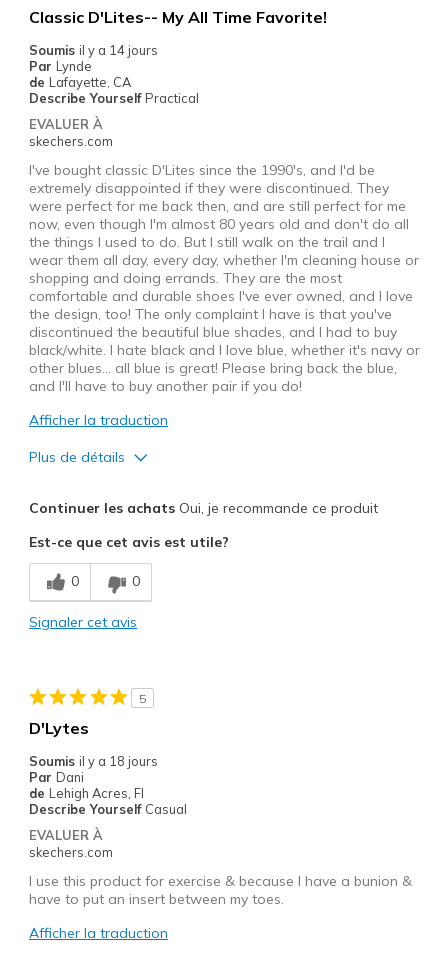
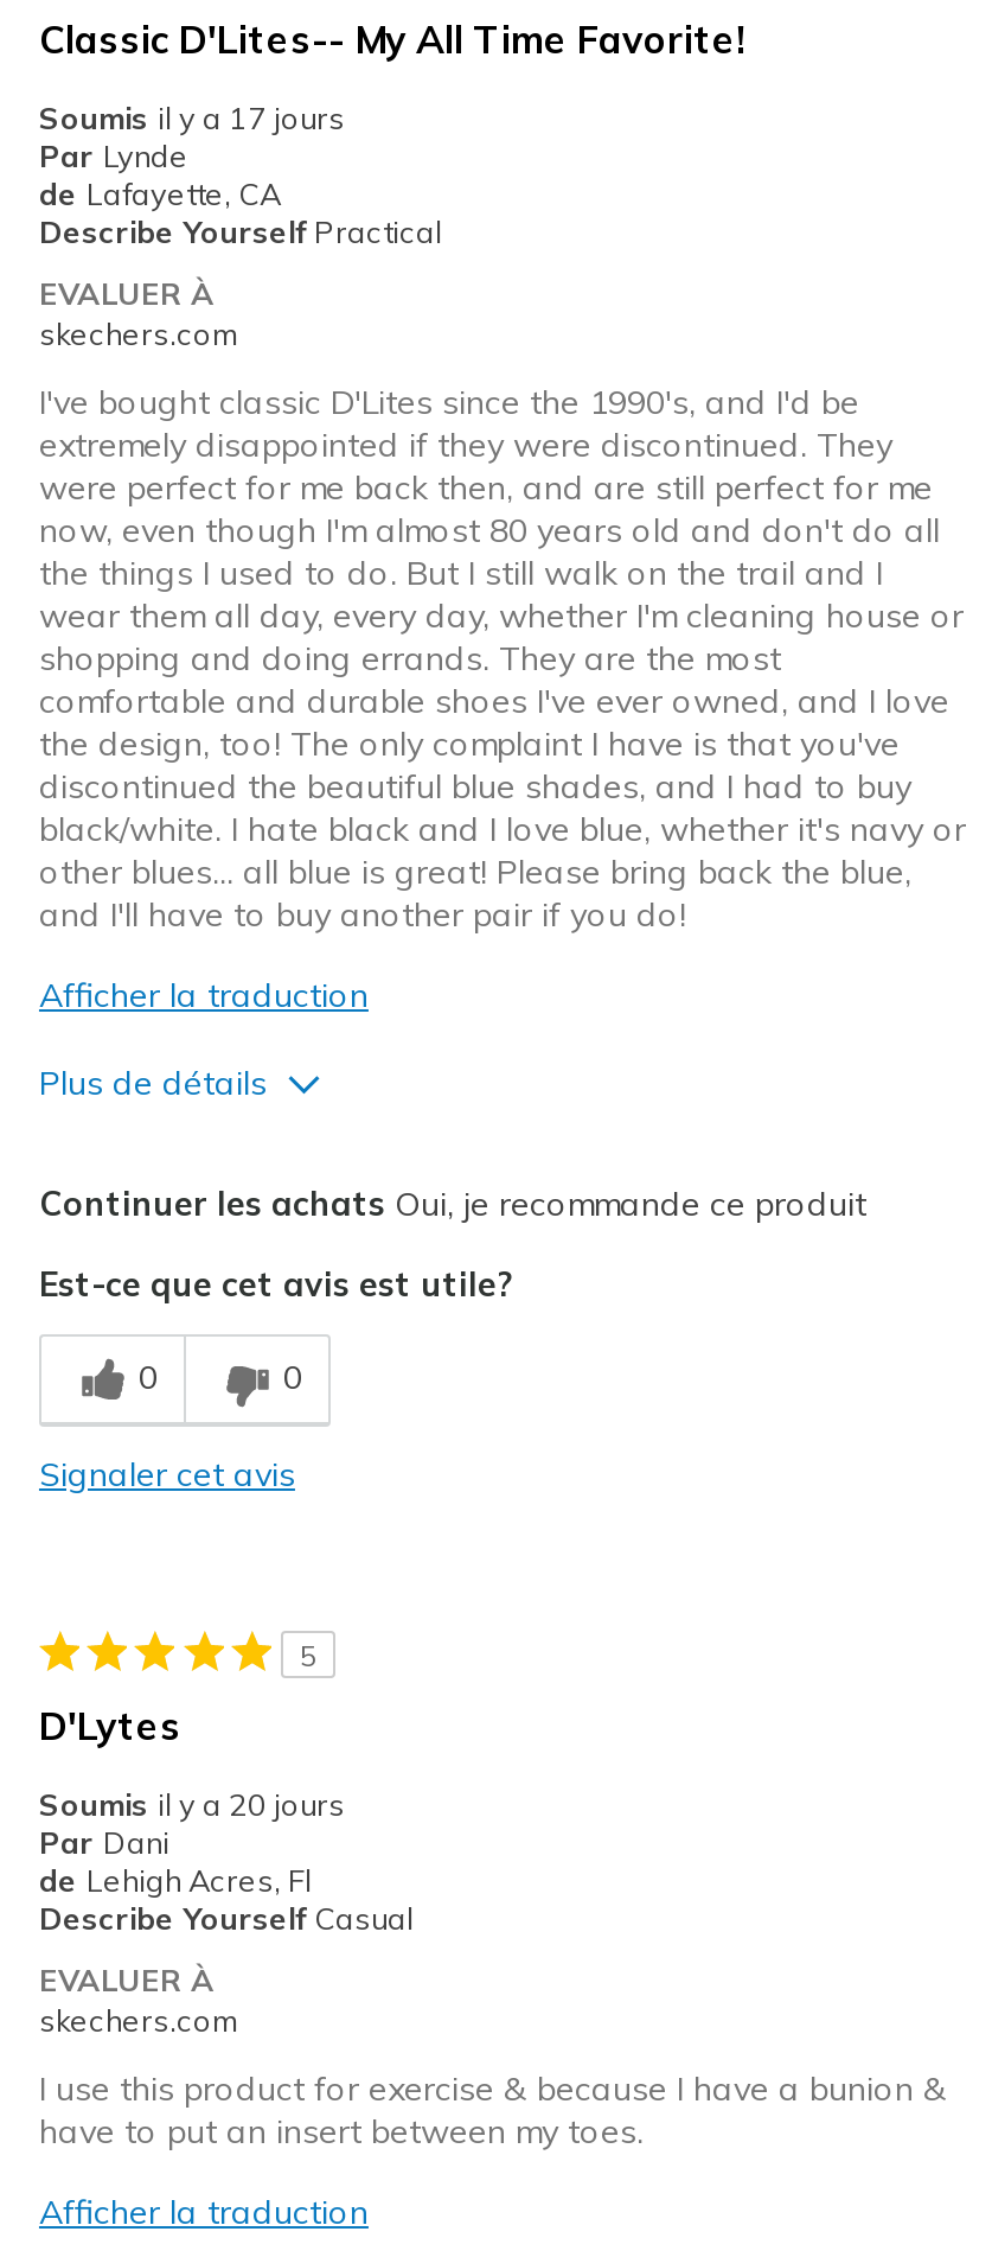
[29,42,158,58] Soumis il y a 14 jours -> [39,98,345,136] Soumis il y a 17 jours
[29,753,158,769] Soumis il y a 18 jours -> [39,1784,345,1822] Soumis il y a 20 jours

